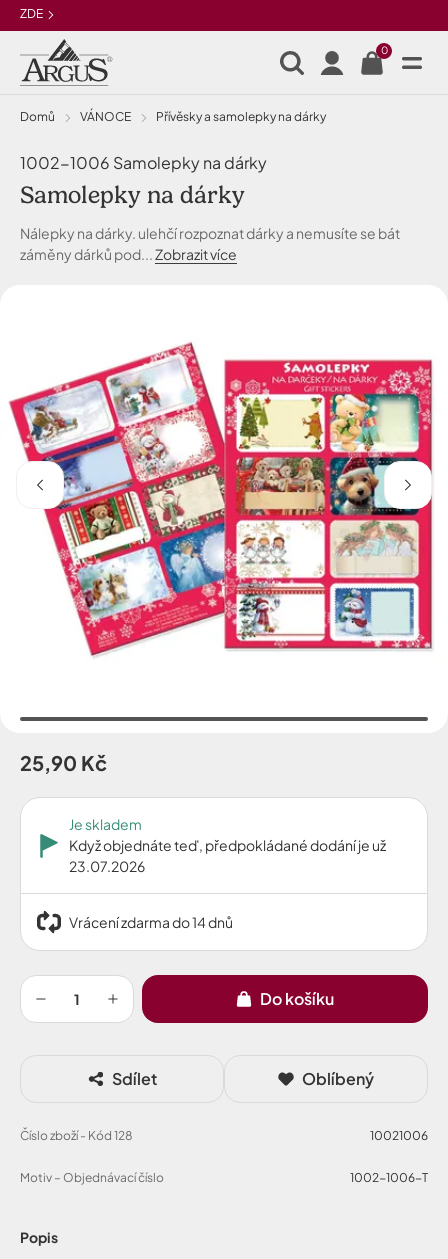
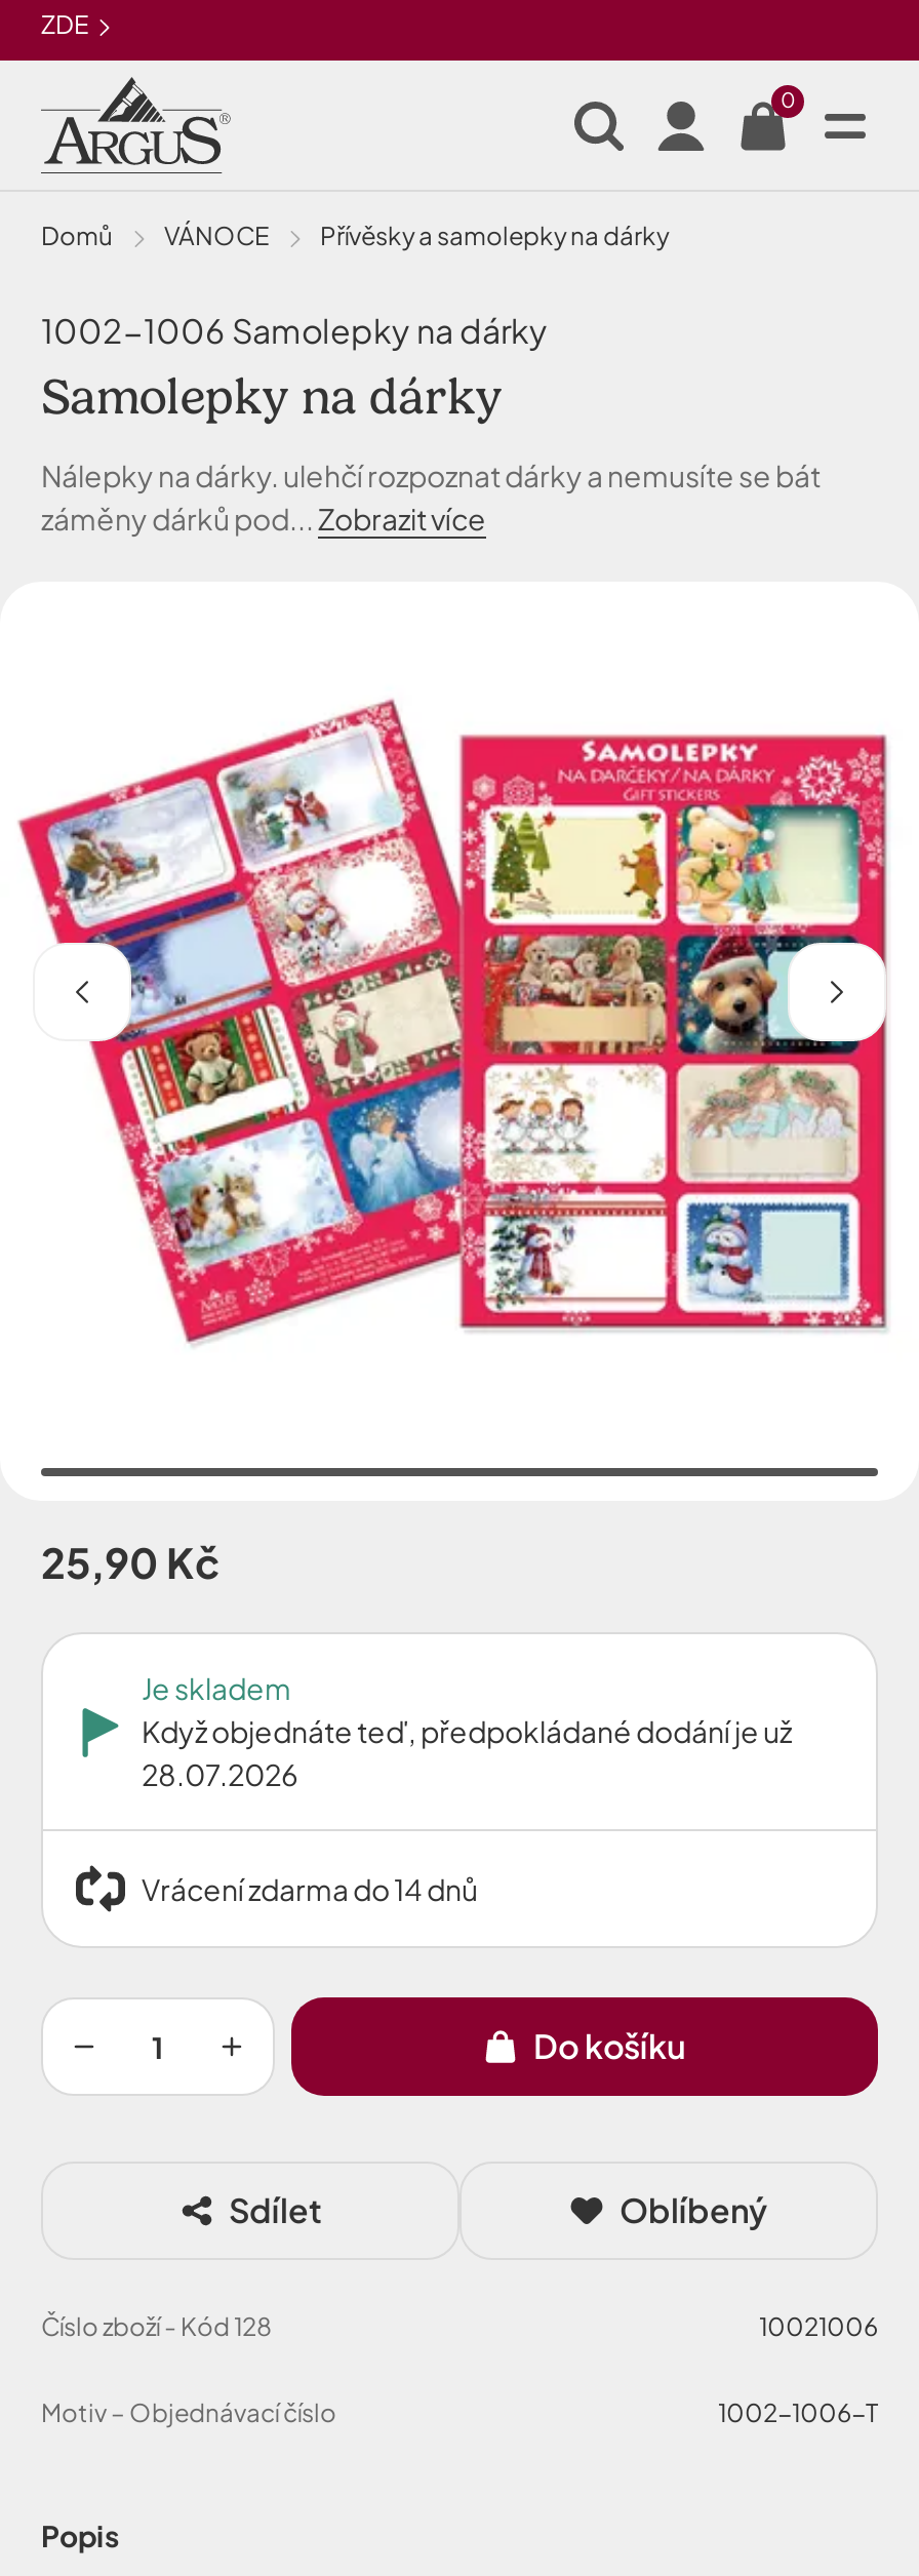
[69,857,145,875] 23.07.2026 -> [142,1755,297,1792] 28.07.2026

